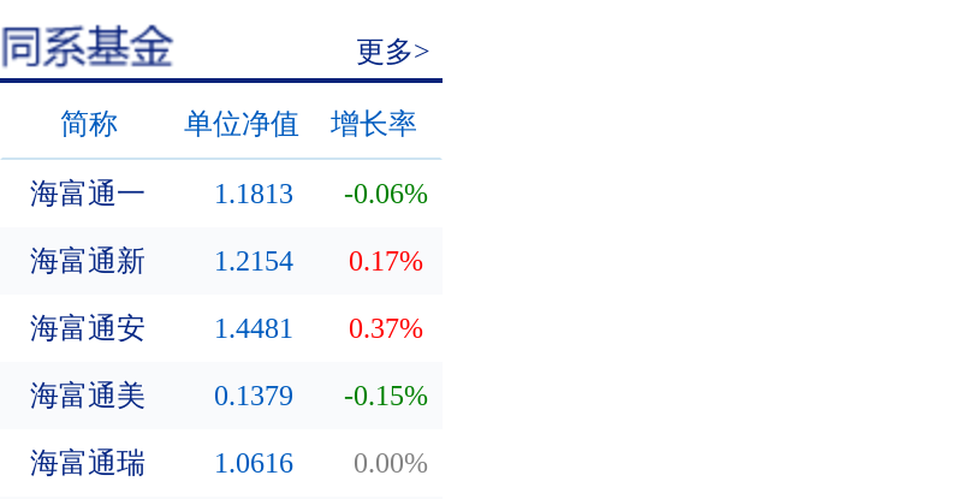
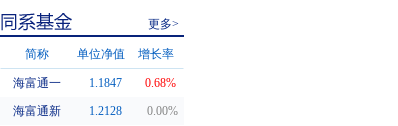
[214,177,293,210] 1.1813 -> [89,76,122,90] 1.1847
[344,177,428,210] -0.06% -> [145,76,176,90] 0.68%
[30,244,428,480] 1.2154 | 0.17% | 海富通安 | 1.4481 | 0.37% | 海富通美 | 0.1379 | -0.15% | 海富通瑞 | 1.0616 -> [89,104,122,118] 1.2128

